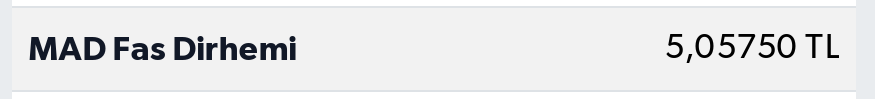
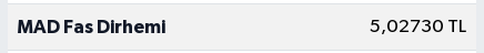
[664,33,838,67] 5,05750 TL -> [370,18,466,37] 5,02730 TL

